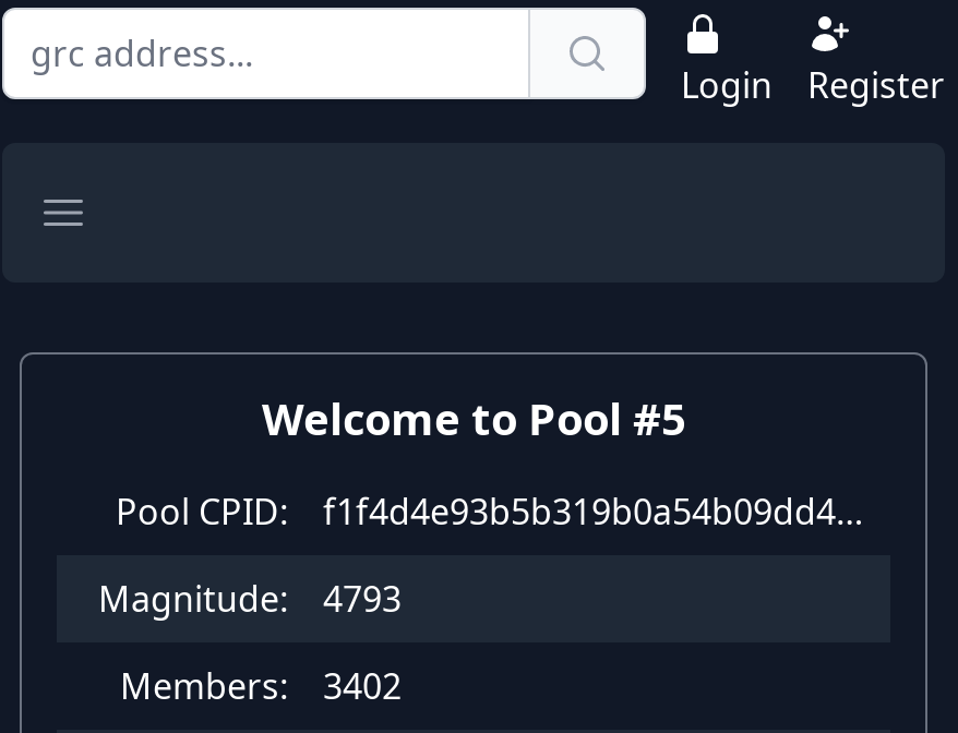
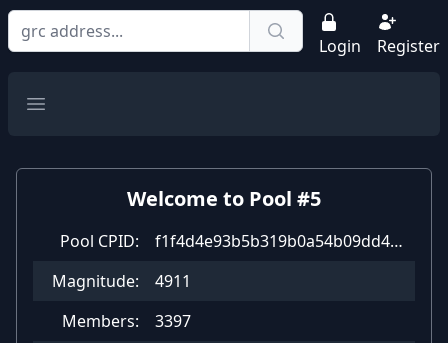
[98,575,402,623] Magnitude: 4793 -> [52,270,191,292] Magnitude: 4911
[120,662,402,710] Members: 3402 -> [62,310,191,332] Members: 3397

